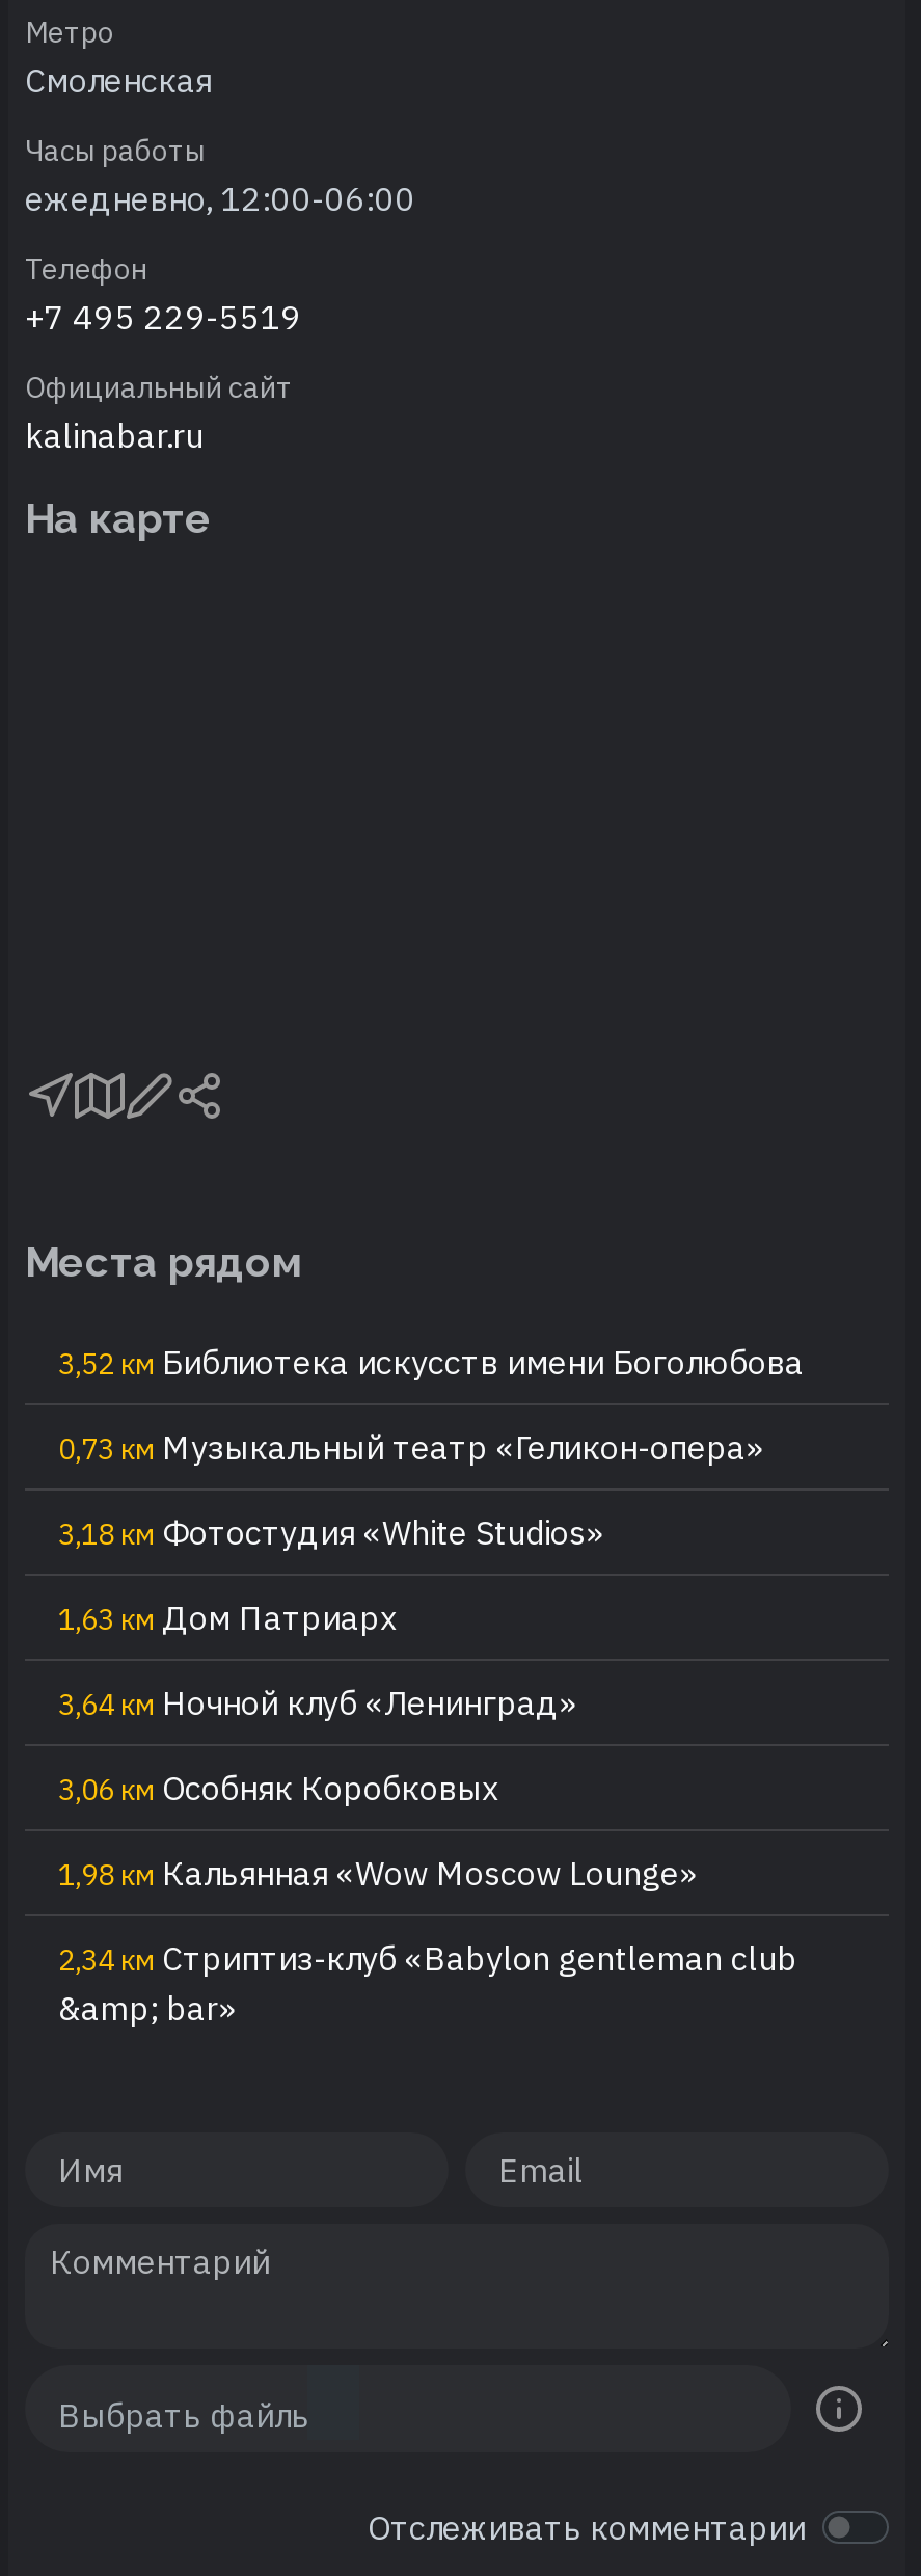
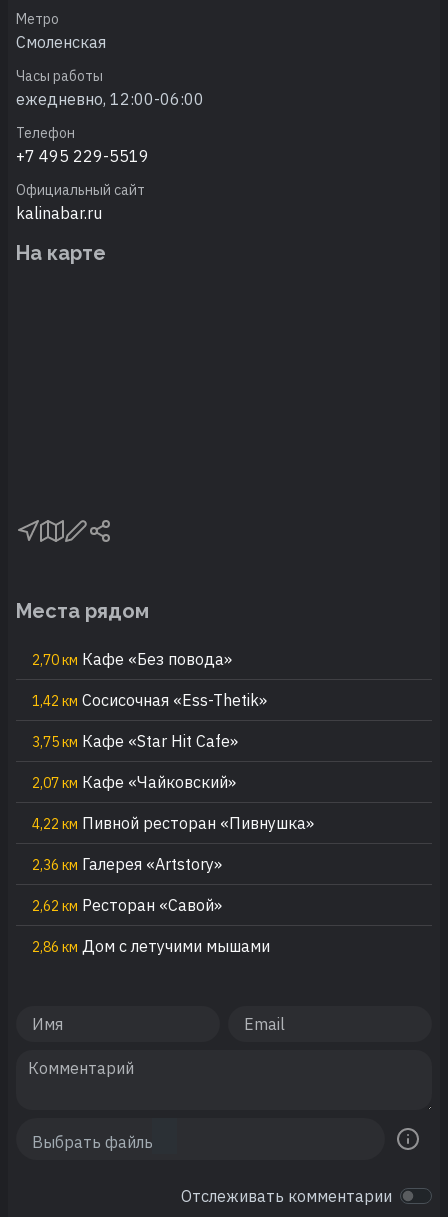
[58,1341,804,1383] 3,52 км Библиотека искусств имени Боголюбова -> [32,649,232,669] 2,70 км Кафе «Без повода»
[58,1426,762,1468] 0,73 км Музыкальный театр «Геликон-опера» -> [32,690,267,710] 1,42 км Сосисочная «Ess-Thetik»
[58,1511,602,1553] 3,18 км Фотостудия «White Studios» -> [32,731,238,751] 3,75 км Кафе «Star Hit Cafe»
[58,1596,397,1638] 1,63 км Дом Патриарх -> [32,772,236,792] 2,07 км Кафе «Чайковский»
[58,1682,575,1723] 3,64 км Ночной клуб «Ленинград» -> [32,813,314,833] 4,22 км Пивной ресторан «Пивнушка»
[58,1767,498,1808] 3,06 км Особняк Коробковых -> [32,854,222,874] 2,36 км Галерея «Artstory»
[58,1852,696,1894] 1,98 км Кальянная «Wow Moscow Lounge» -> [32,895,222,915] 2,62 км Ресторан «Савой»
[58,1937,797,2029] 2,34 км Стриптиз-клуб «Babylon gentleman club | &amp; bar» -> [32,936,270,956] 2,86 км Дом с летучими мышами

